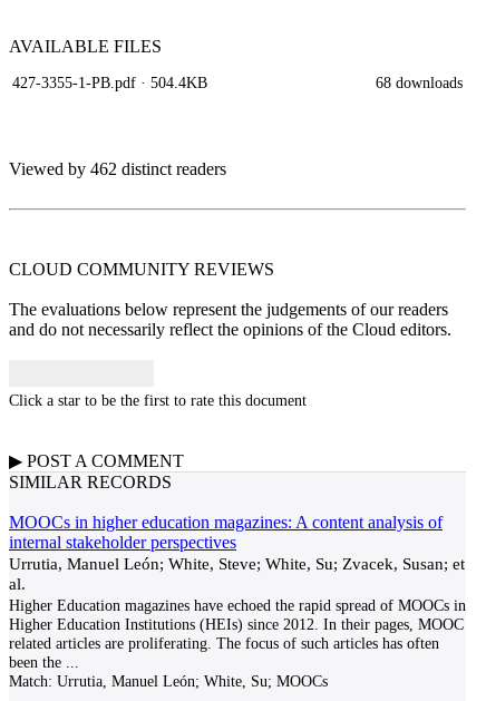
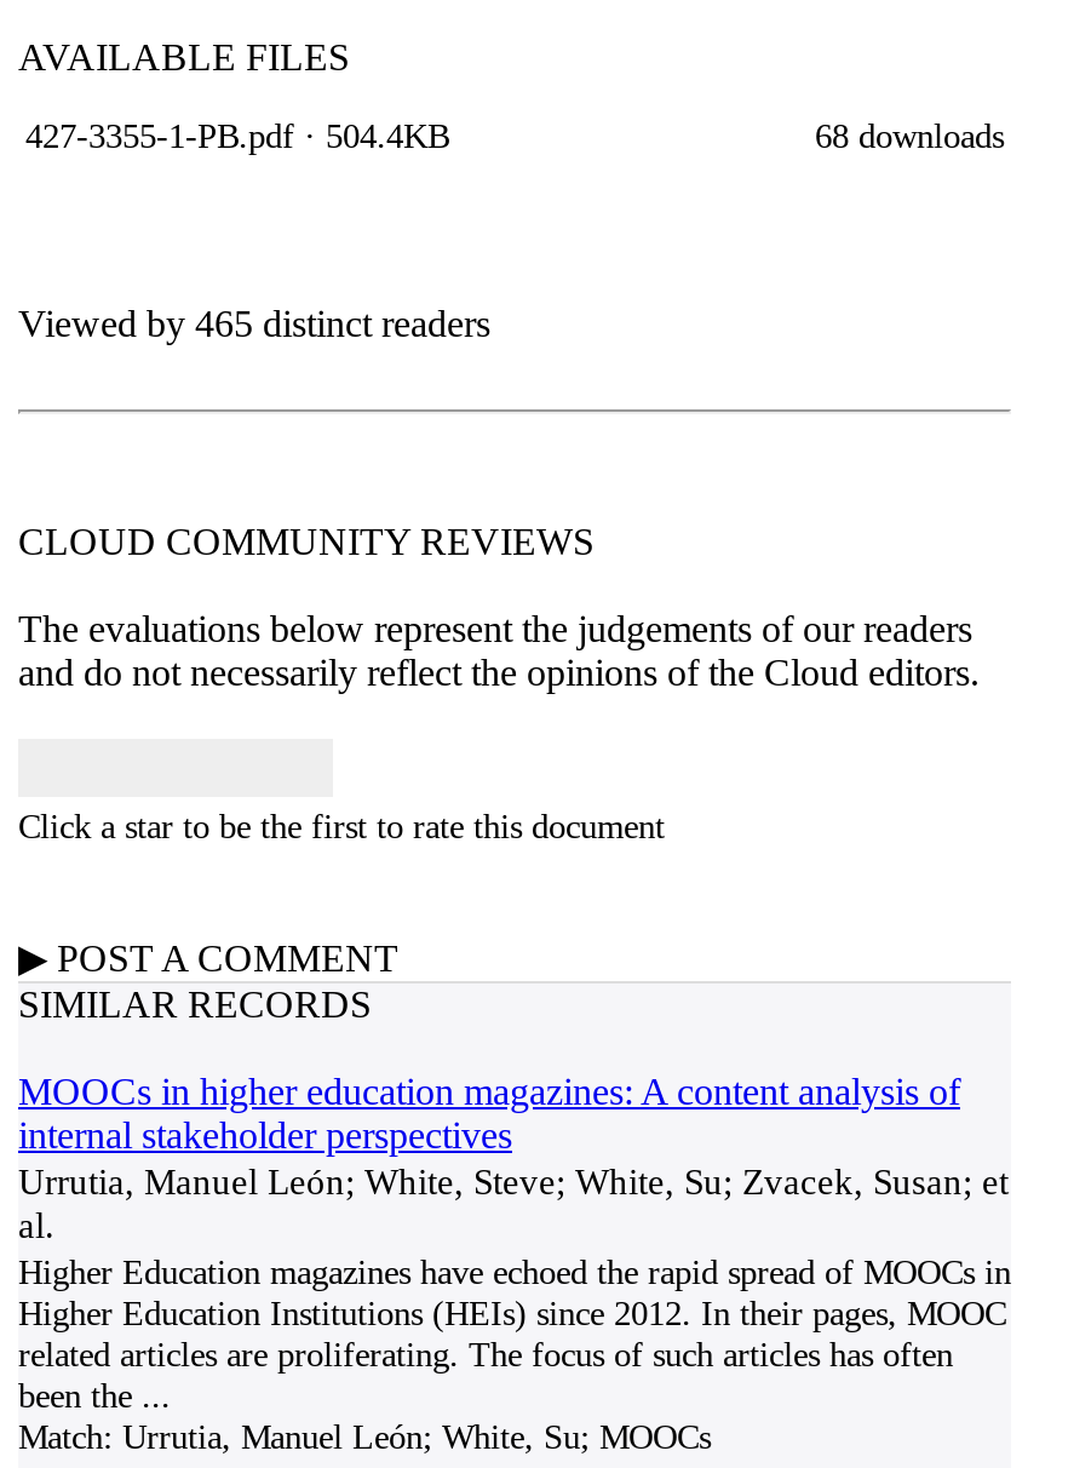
[9,159,226,178] Viewed by 462 distinct readers -> [18,303,490,344] Viewed by 465 distinct readers

